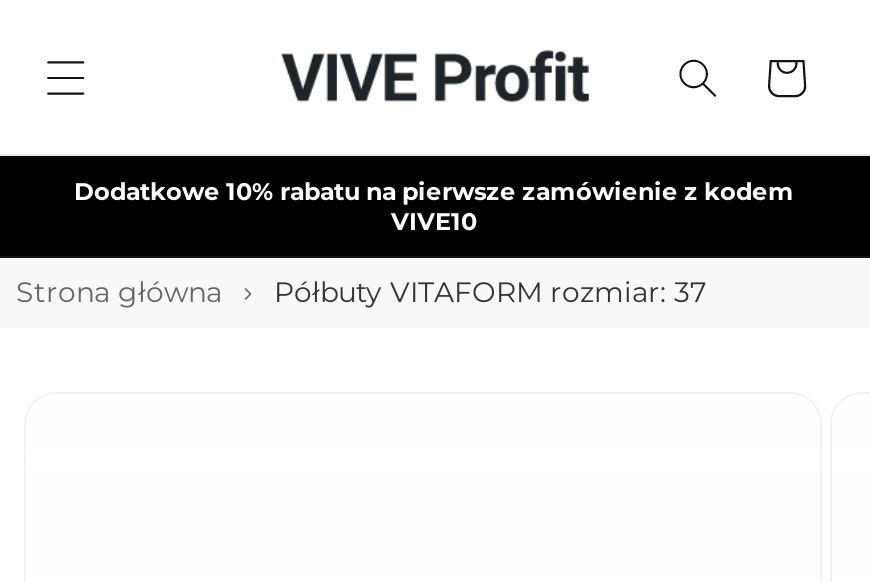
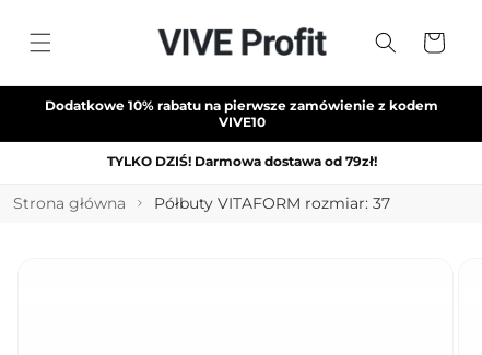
none -> [107,152,377,169] TYLKO DZIŚ! Darmowa dostawa od 79zł!

